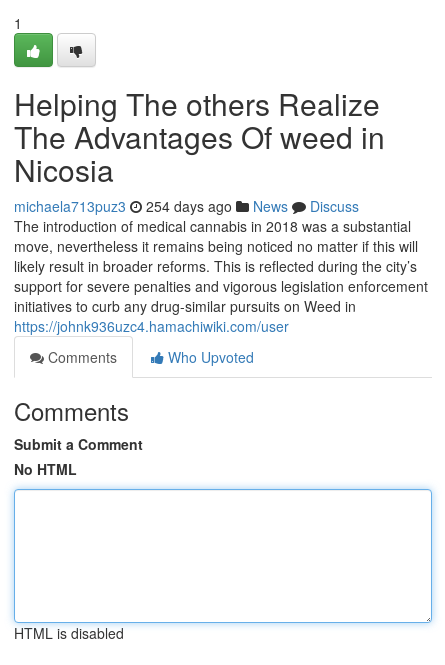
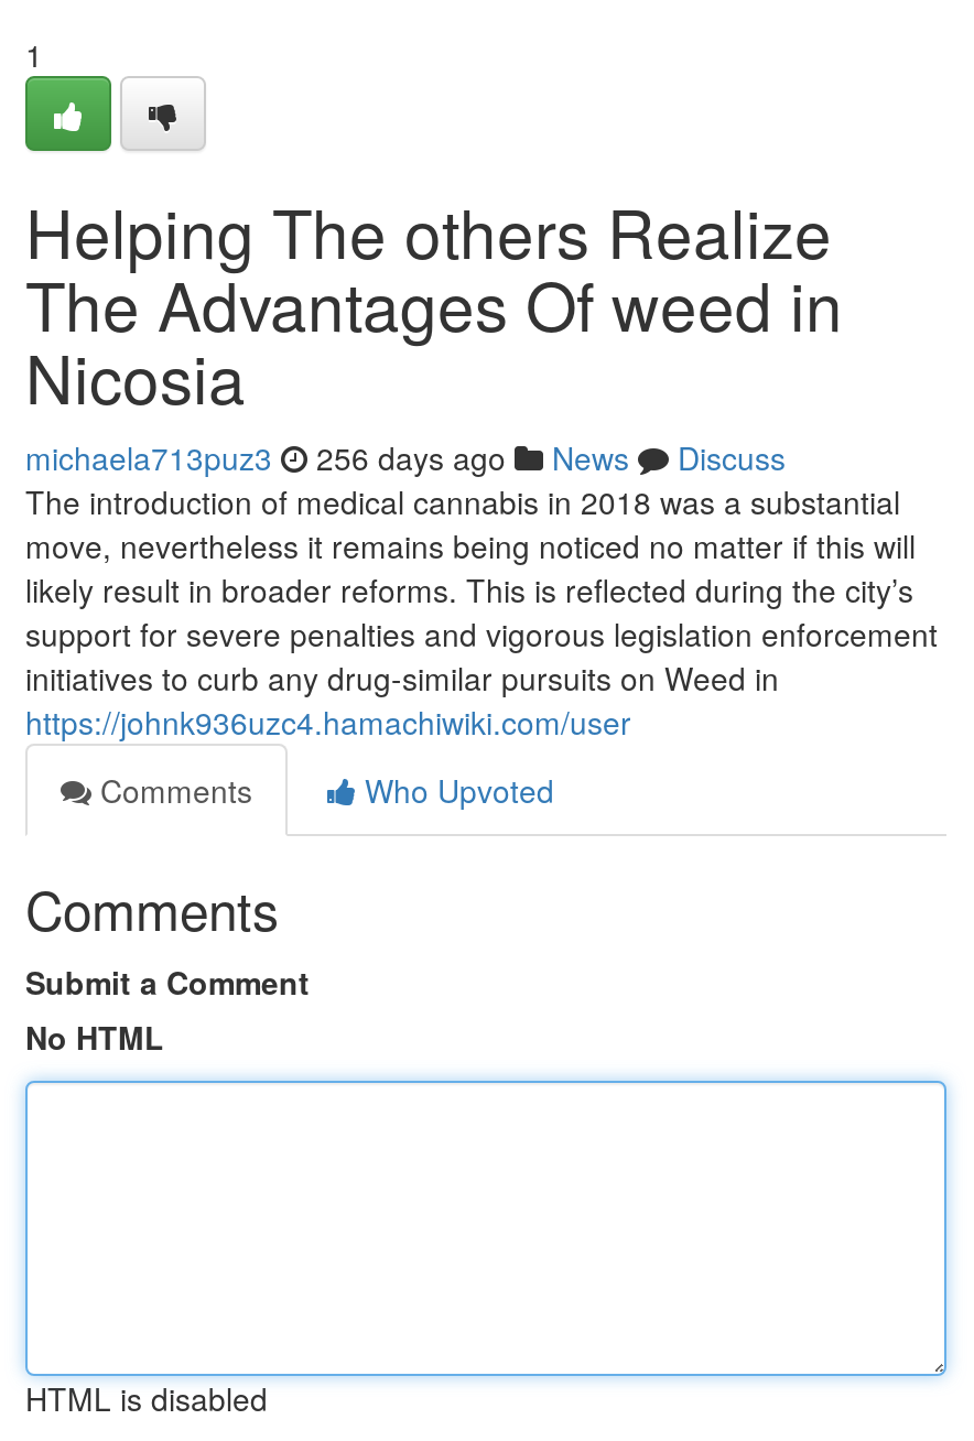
[14,196,359,216] michaela713puz3 254 days ago News Discuss -> [25,435,786,479] michaela713puz3 256 days ago News Discuss

